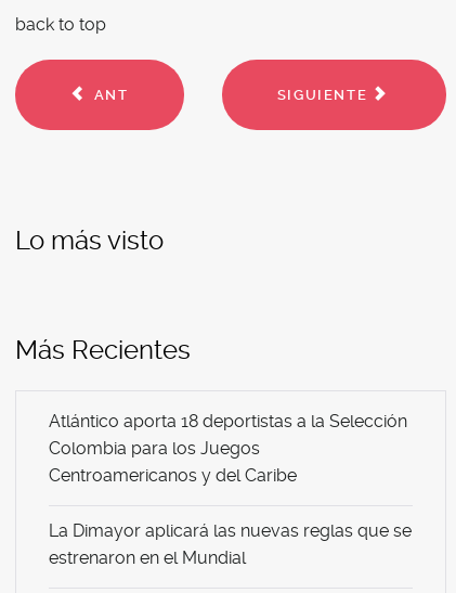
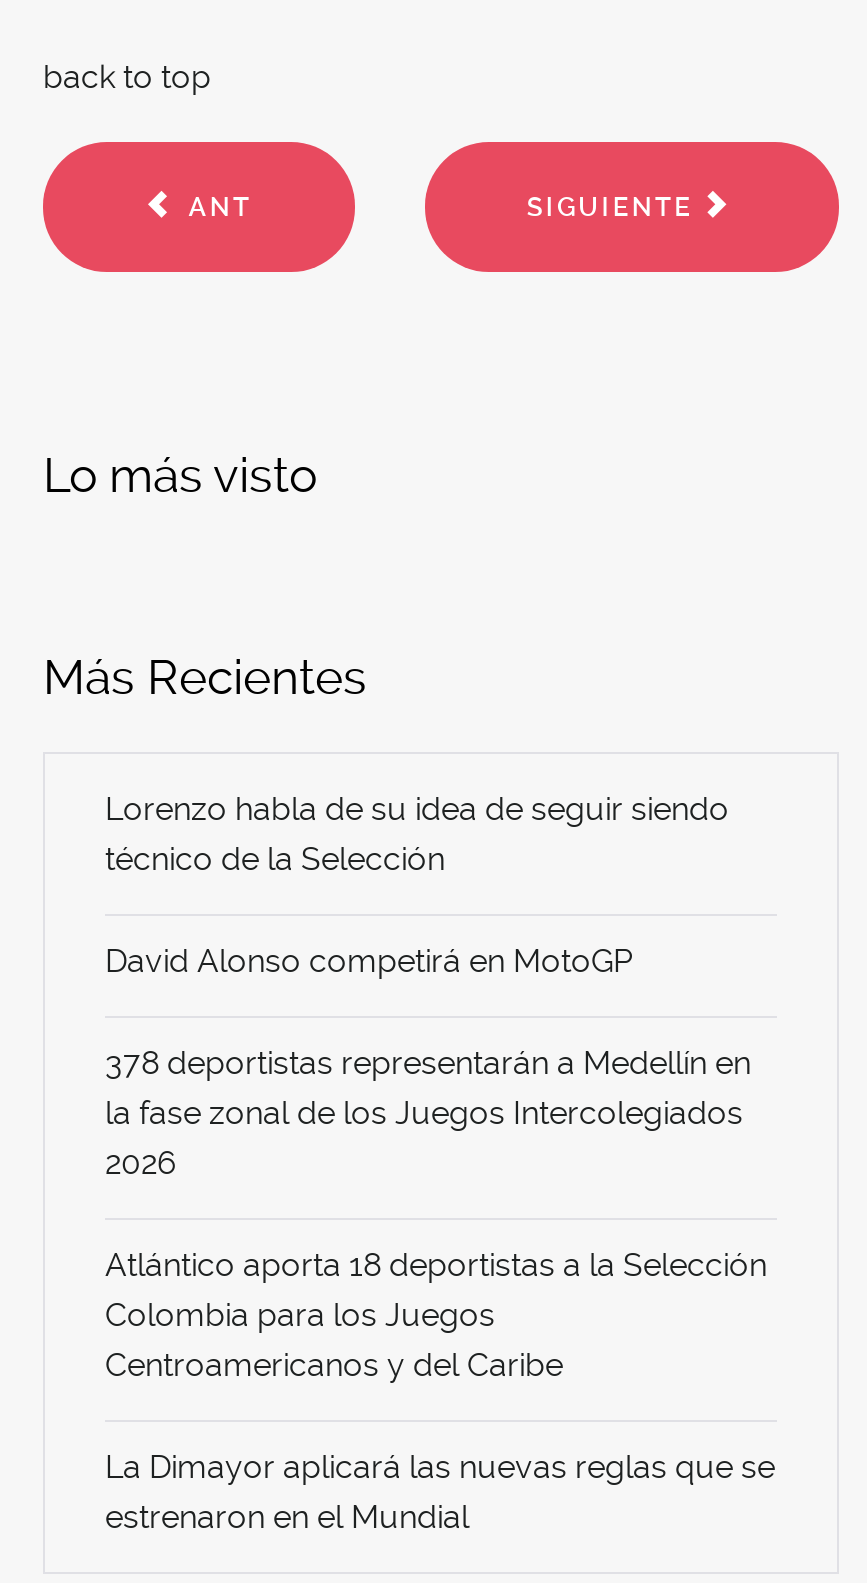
none -> [105,789,751,1181] Lorenzo habla de su idea de seguir siendo | técnico de la Selección | David Alonso competirá en MotoGP | 378 deportistas representarán a Medellín en | la fase zonal de los Juegos Intercolegiados | 2026

